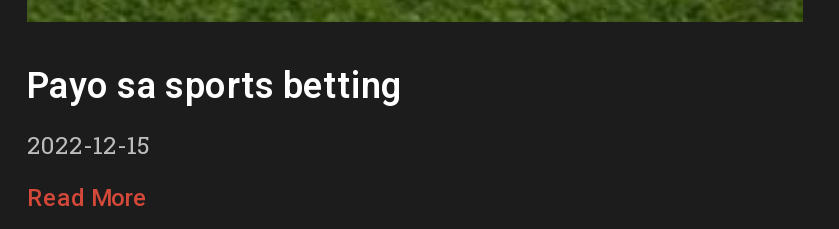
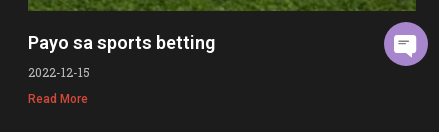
none -> [383,21,429,67] [image]

